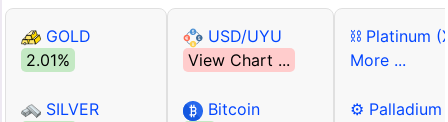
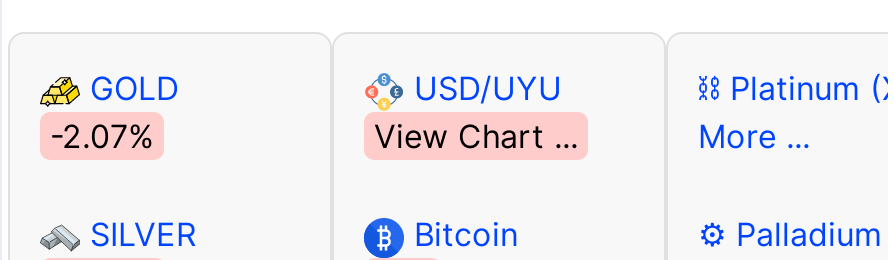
[26,50,70,70] 2.01% -> [50,116,154,156] -2.07%

